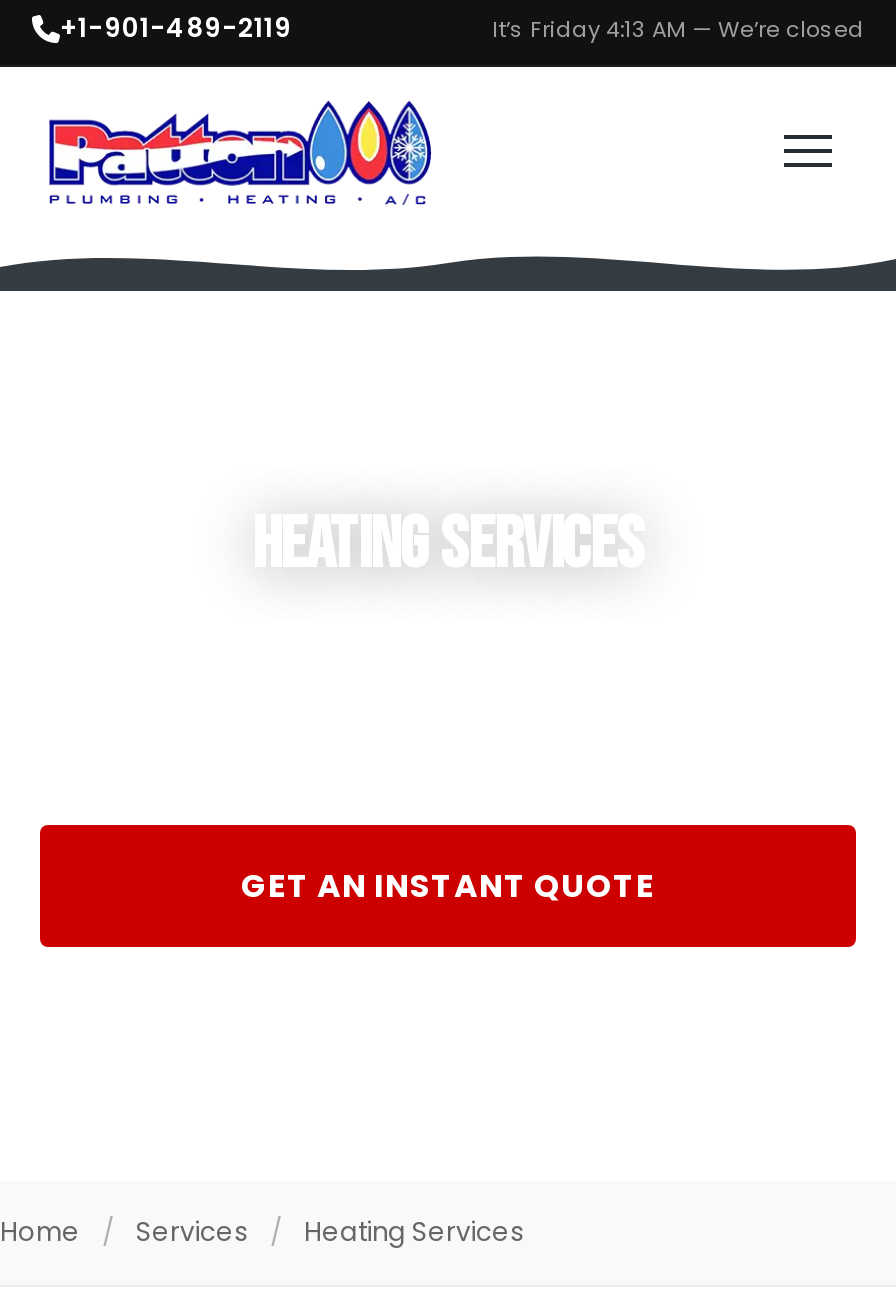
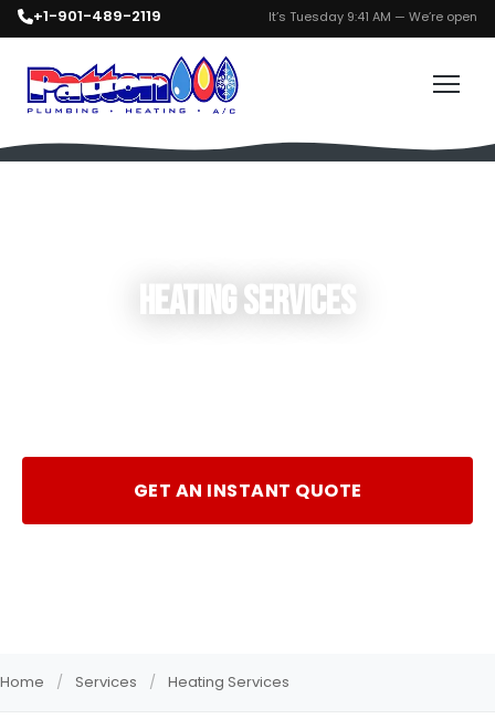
[492,12,864,44] It’s Friday 4:13 AM — We’re closed -> [268,7,477,25] It’s Tuesday 9:41 AM — We’re open

